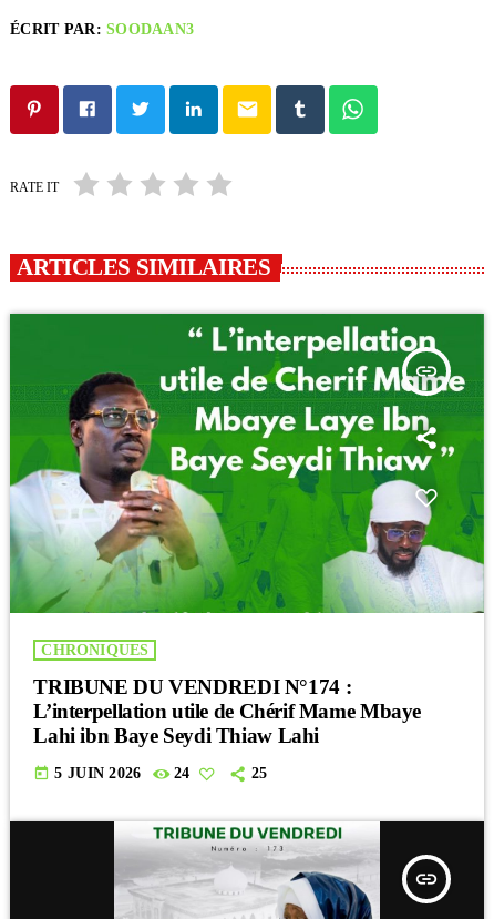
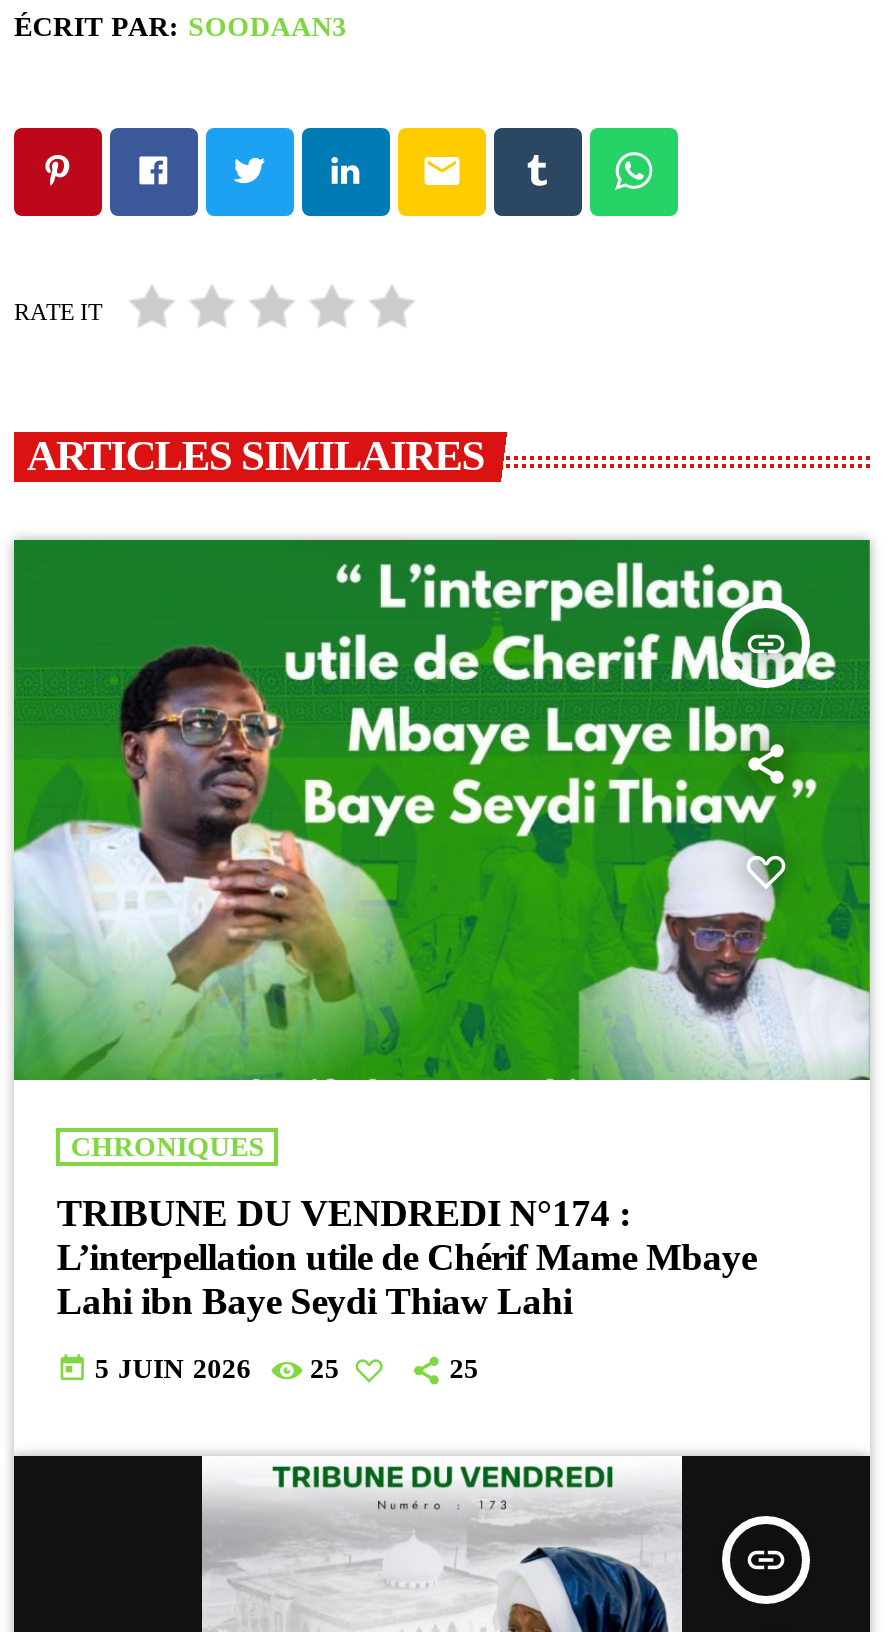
[174,765,190,782] 24 -> [310,1355,339,1385] 25

